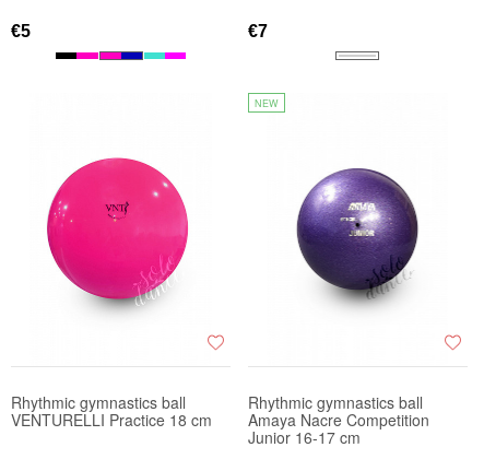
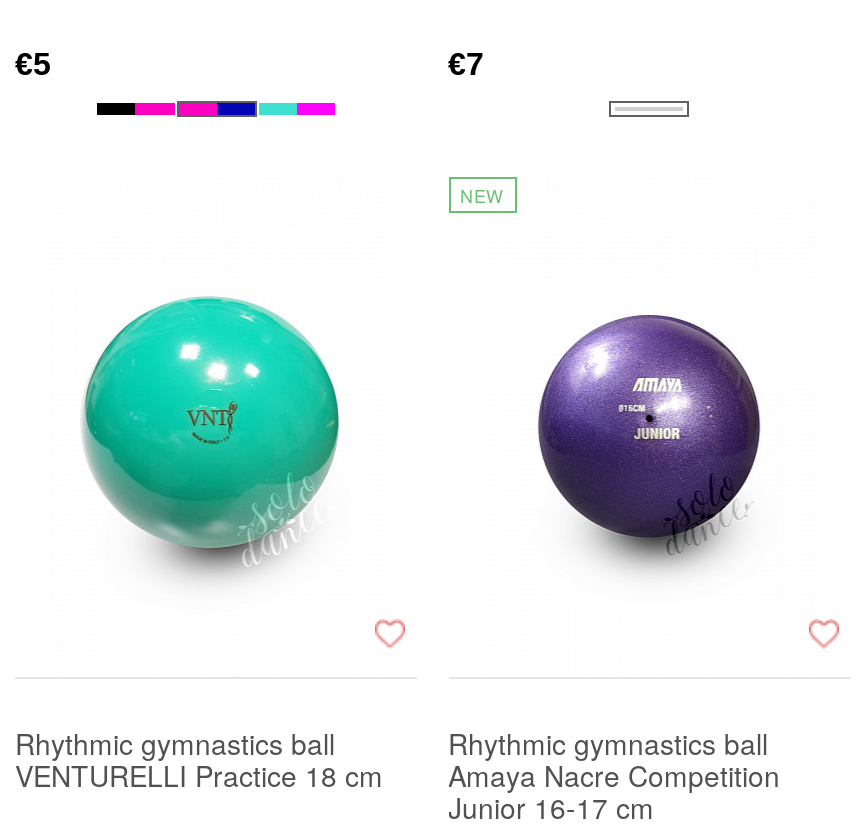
[46,157,189,299] [image] -> [81,295,341,553] [image]

